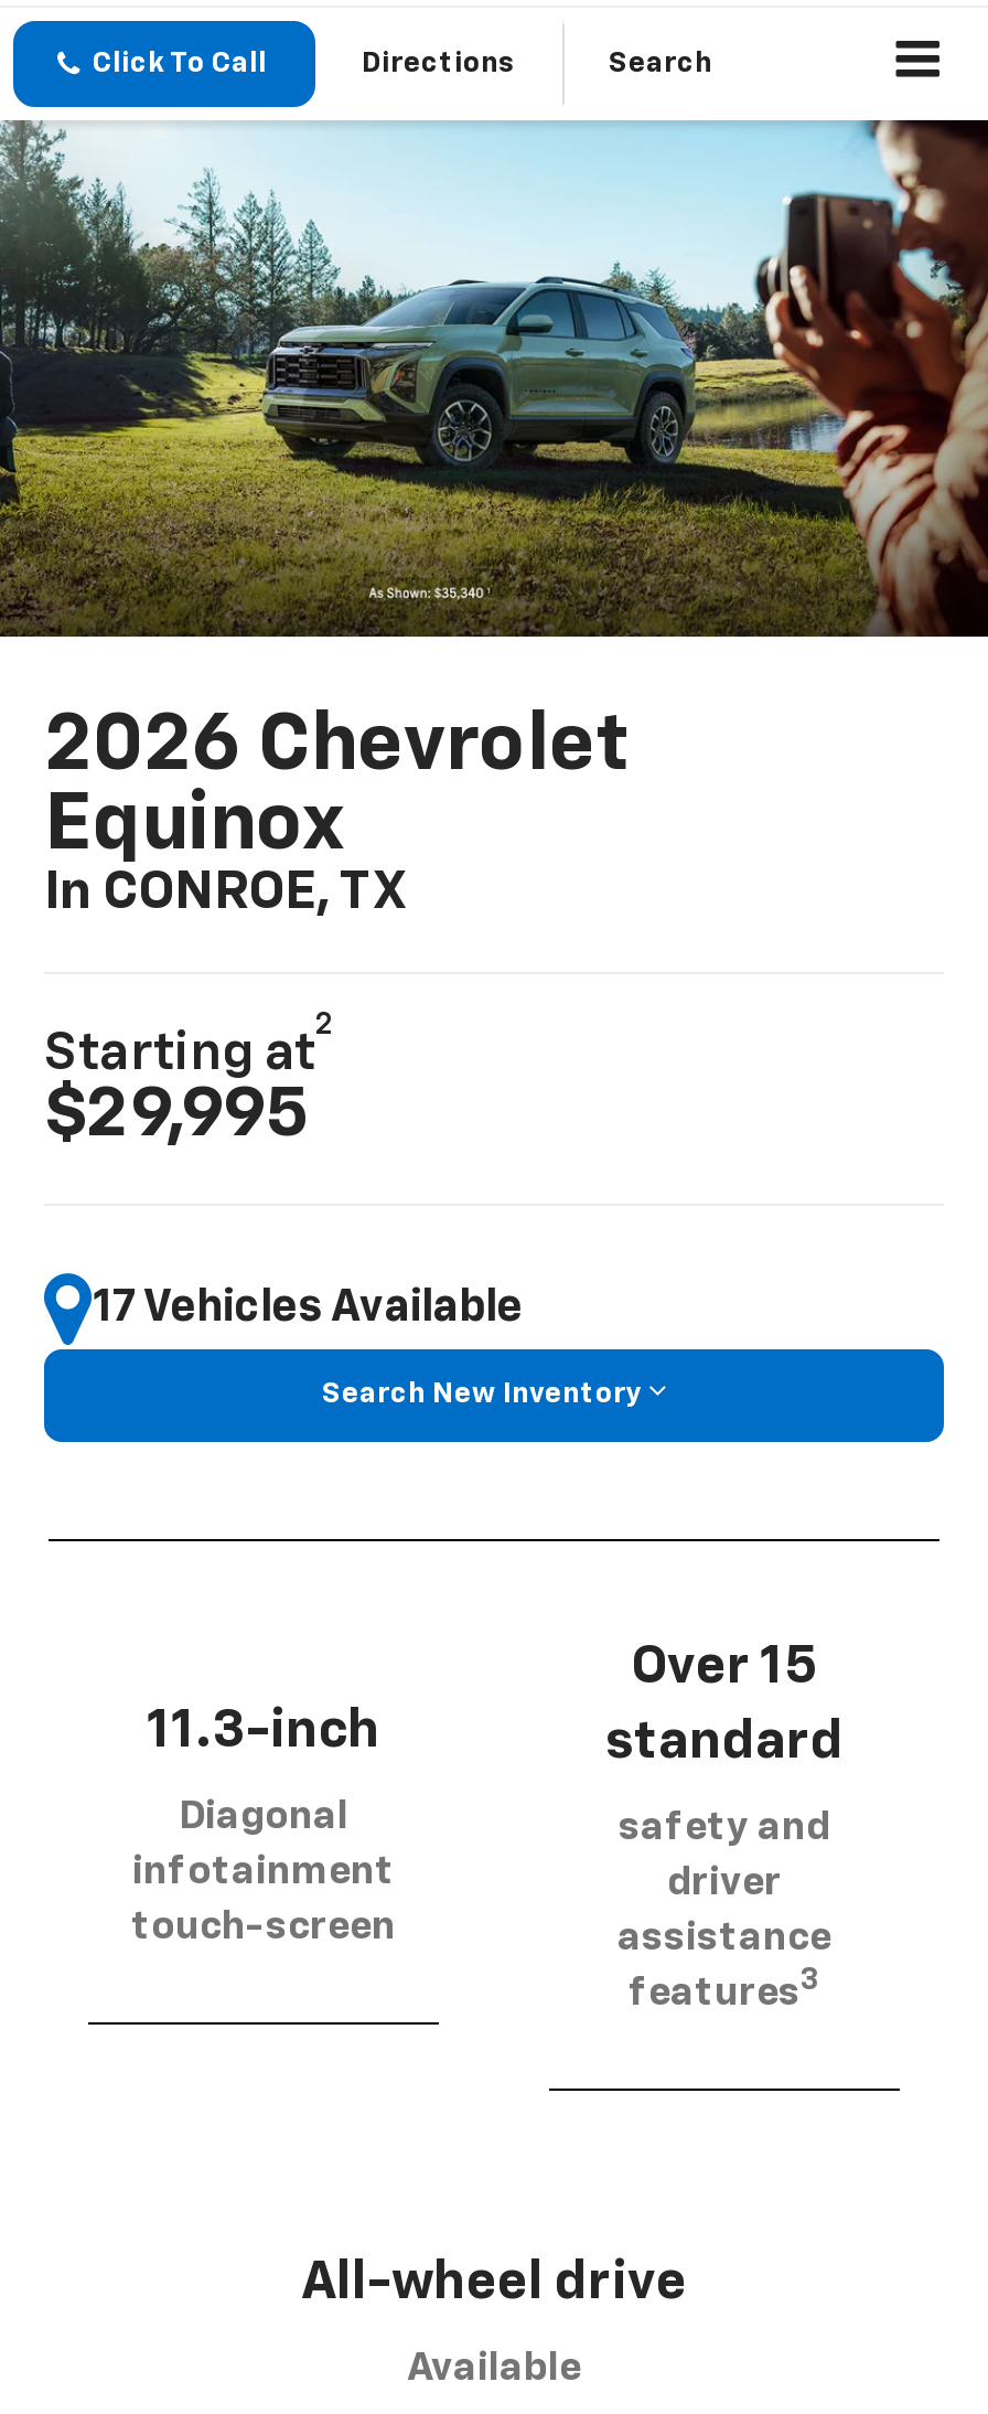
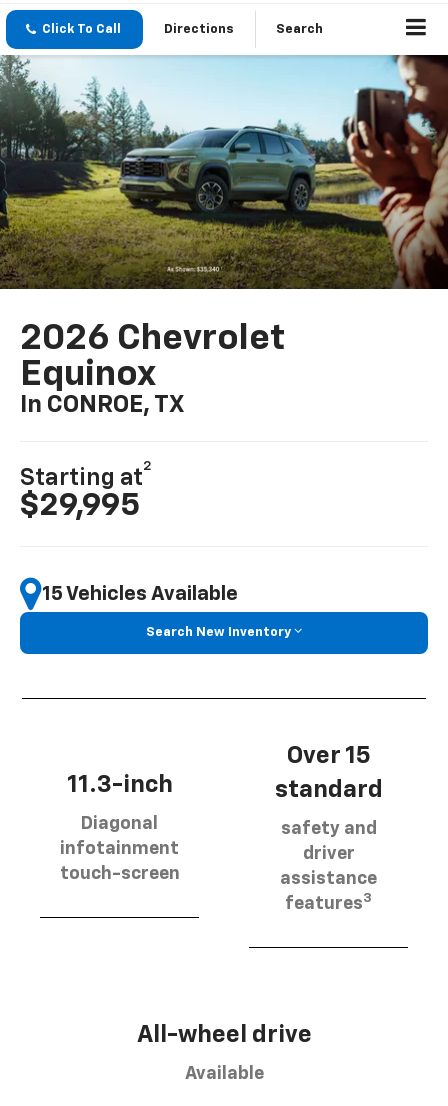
[93,1286,523,1330] 17 Vehicles Available -> [42,584,238,604] 15 Vehicles Available

